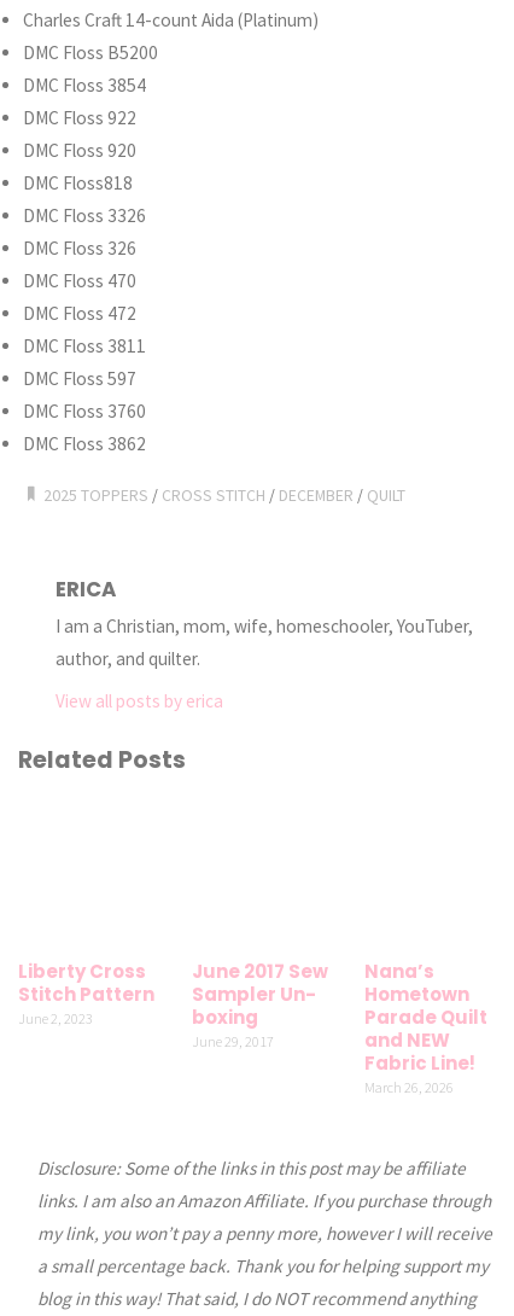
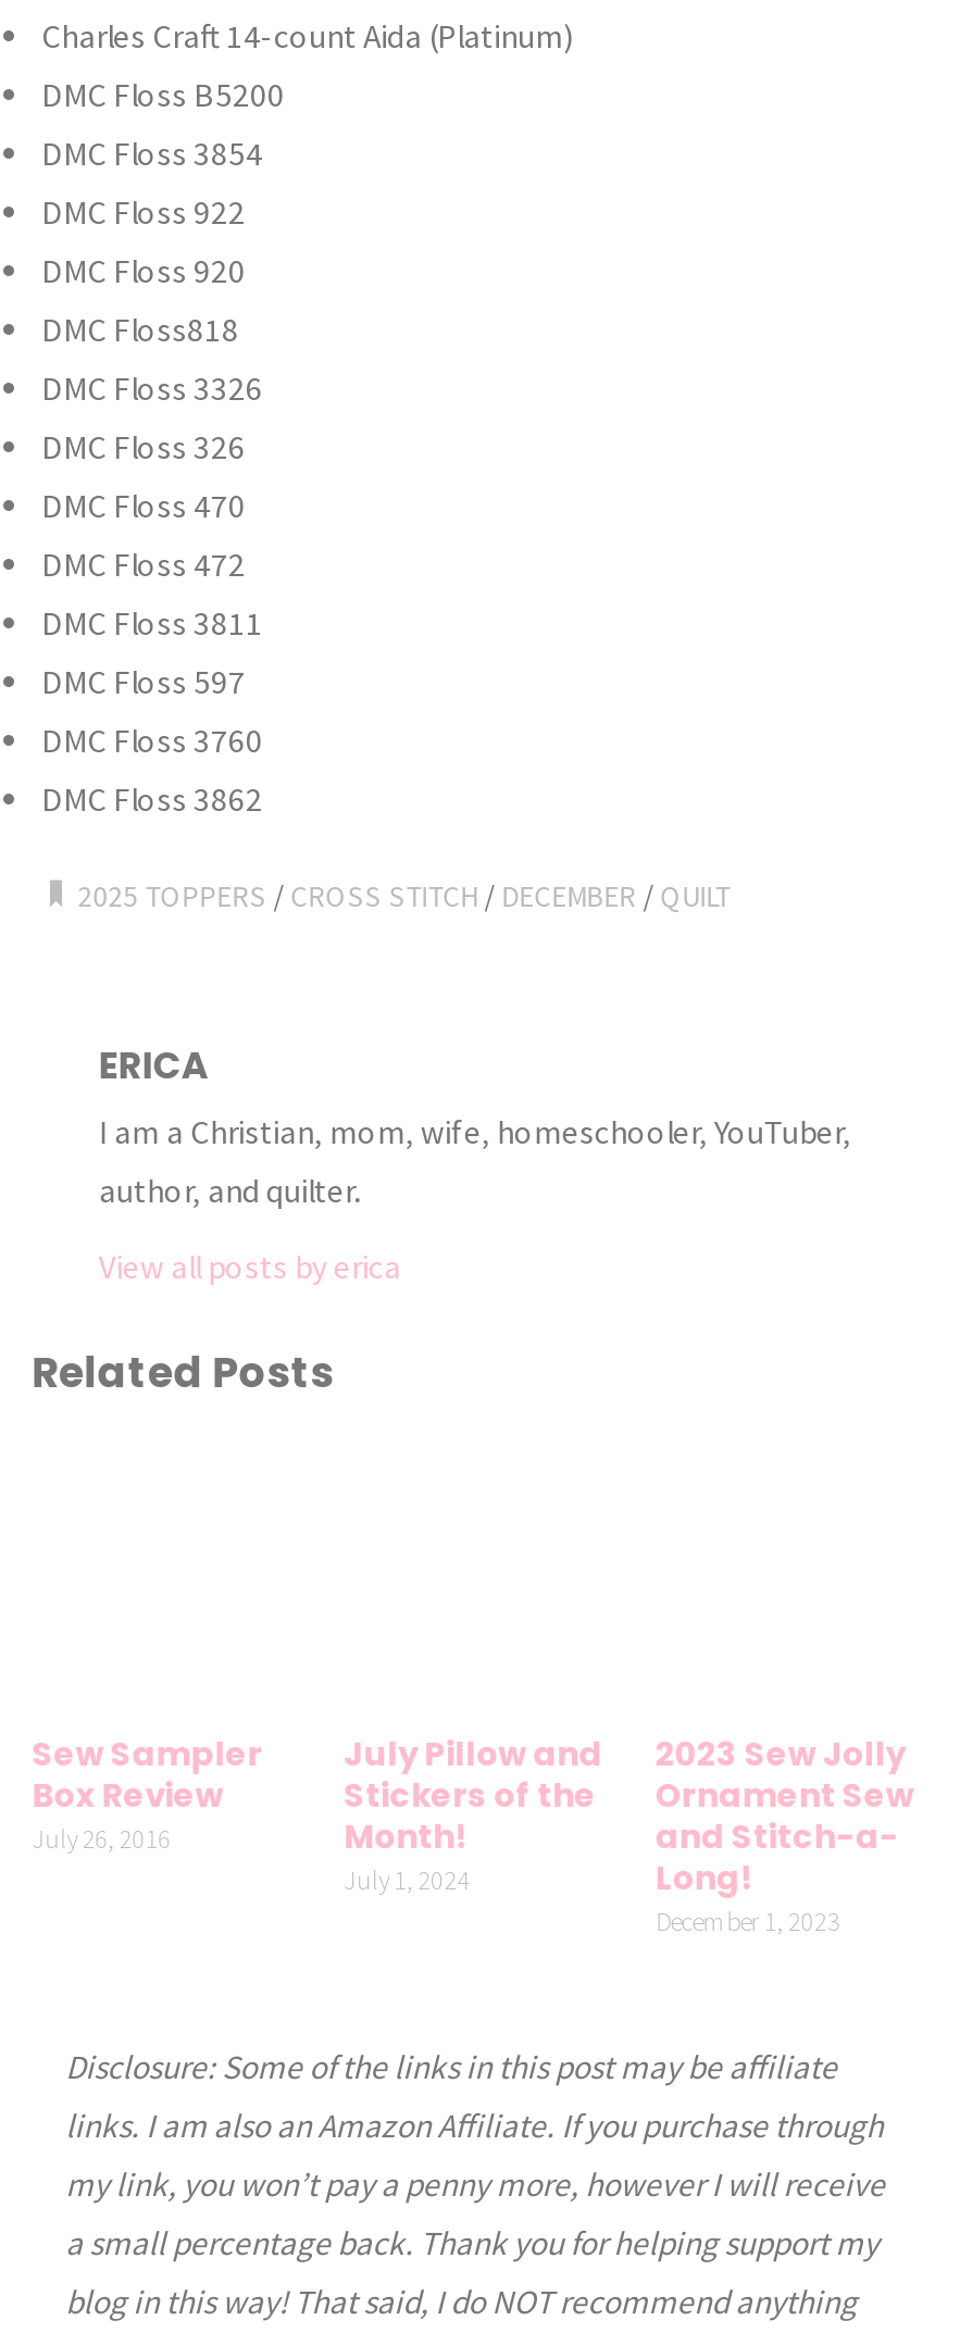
[18,958,155,1027] Liberty Cross | Stitch Pattern | June 2, 2023 -> [32,1730,263,1854] Sew Sampler | Box Review | July 26, 2016
[191,958,328,1050] June 2017 Sew | Sampler Un- | boxing | June 29, 2017 -> [344,1730,603,1895] July Pillow and | Stickers of the | Month! | July 1, 2024
[364,958,487,1096] Nana’s | Hometown | Parade Quilt | and NEW | Fabric Line! | March 26, 2026 -> [655,1730,914,1936] 2023 Sew Jolly | Ornament Sew | and Stitch-a- | Long! | December 1, 2023

